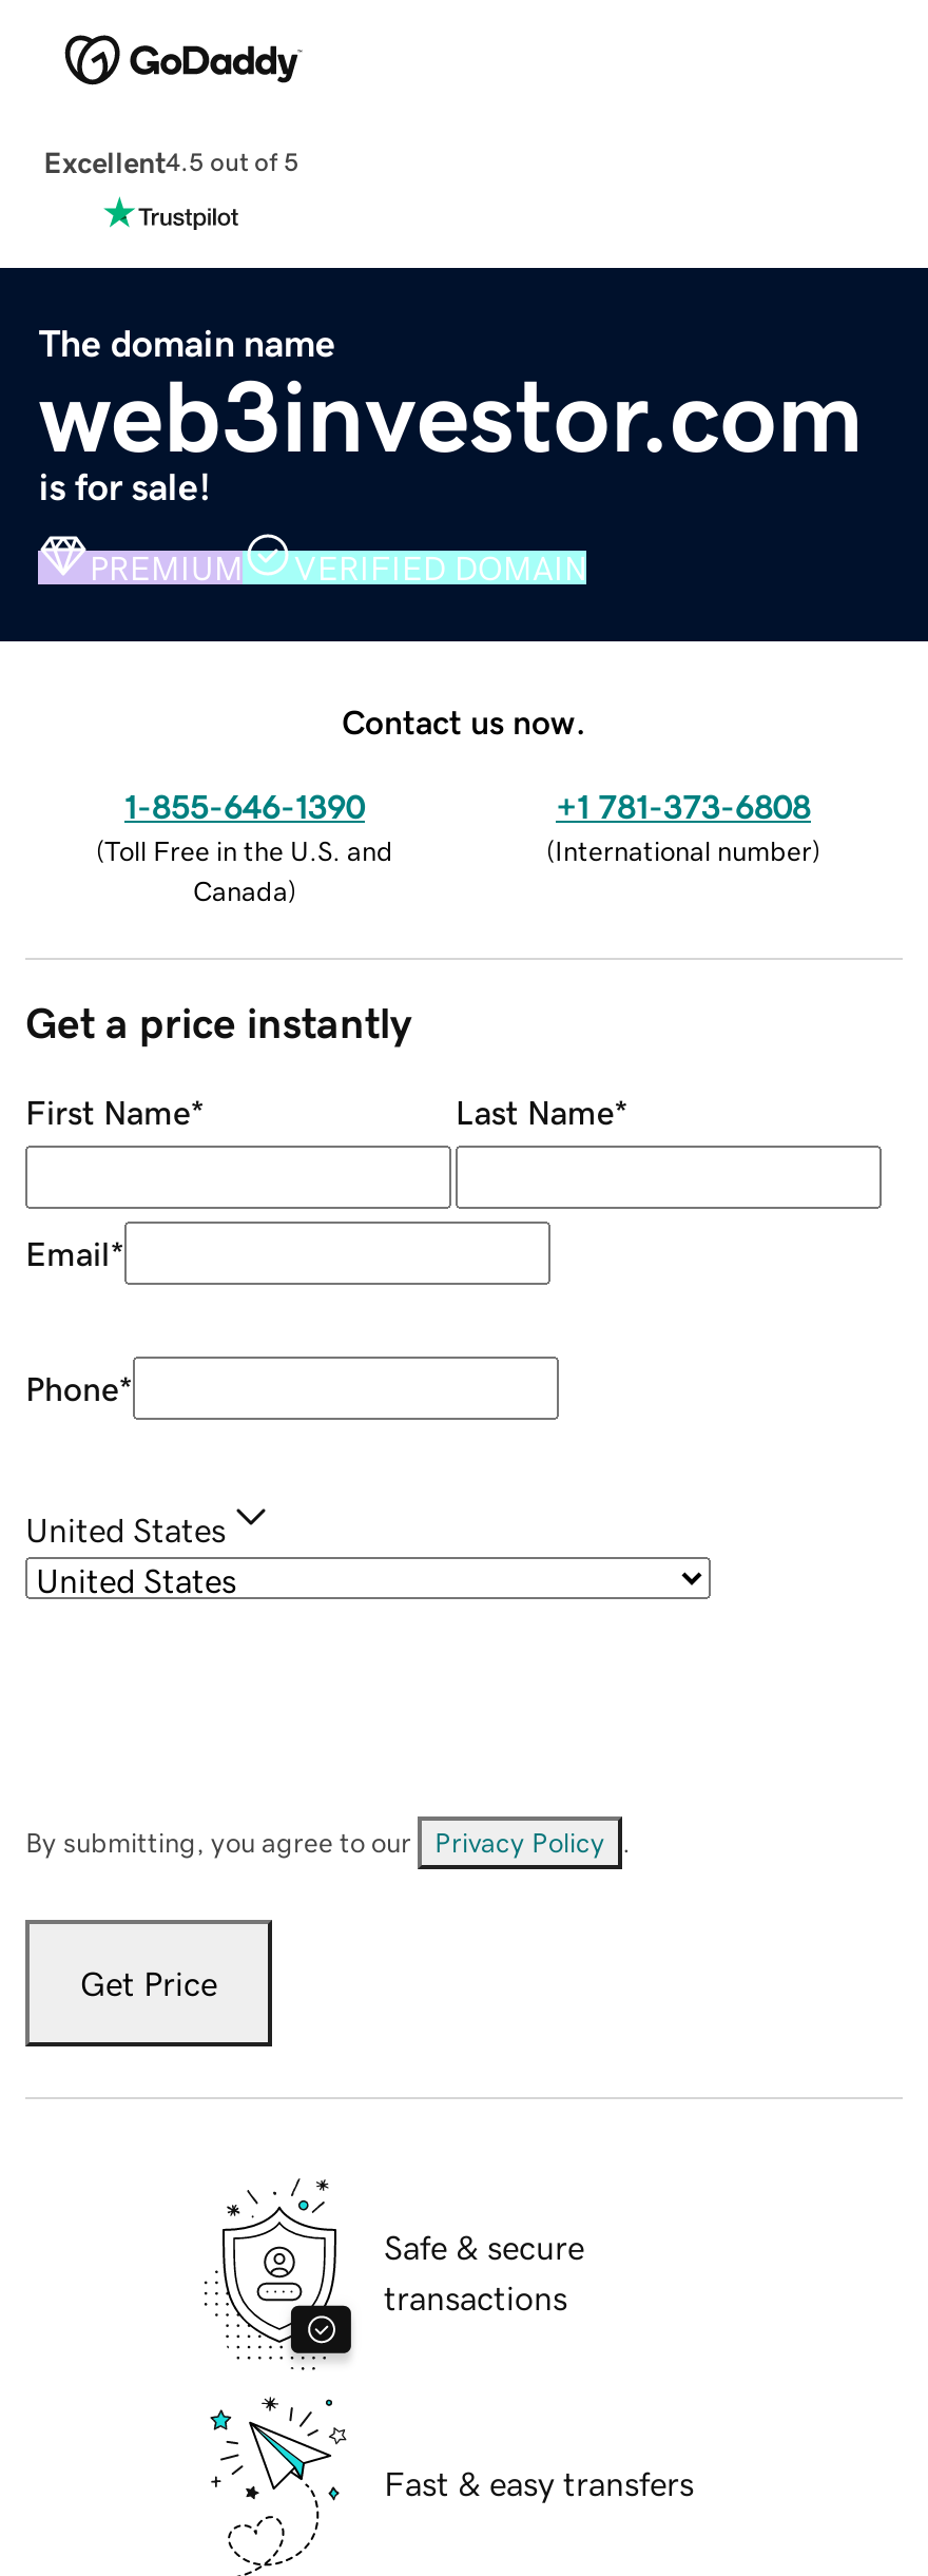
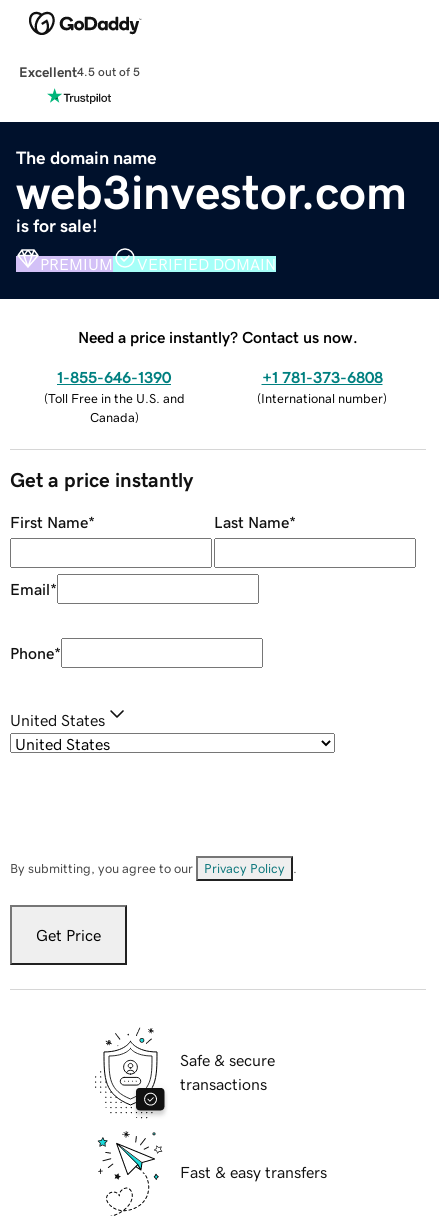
[342,704,586,738] Contact us now. -> [78,329,358,345] Need a price instantly? Contact us now.

